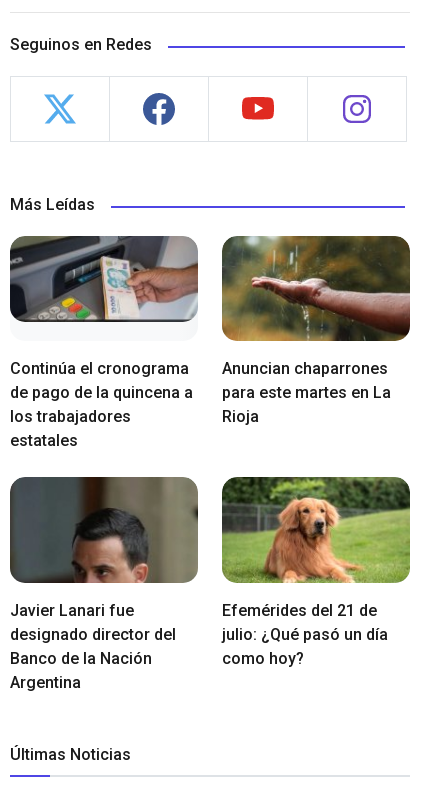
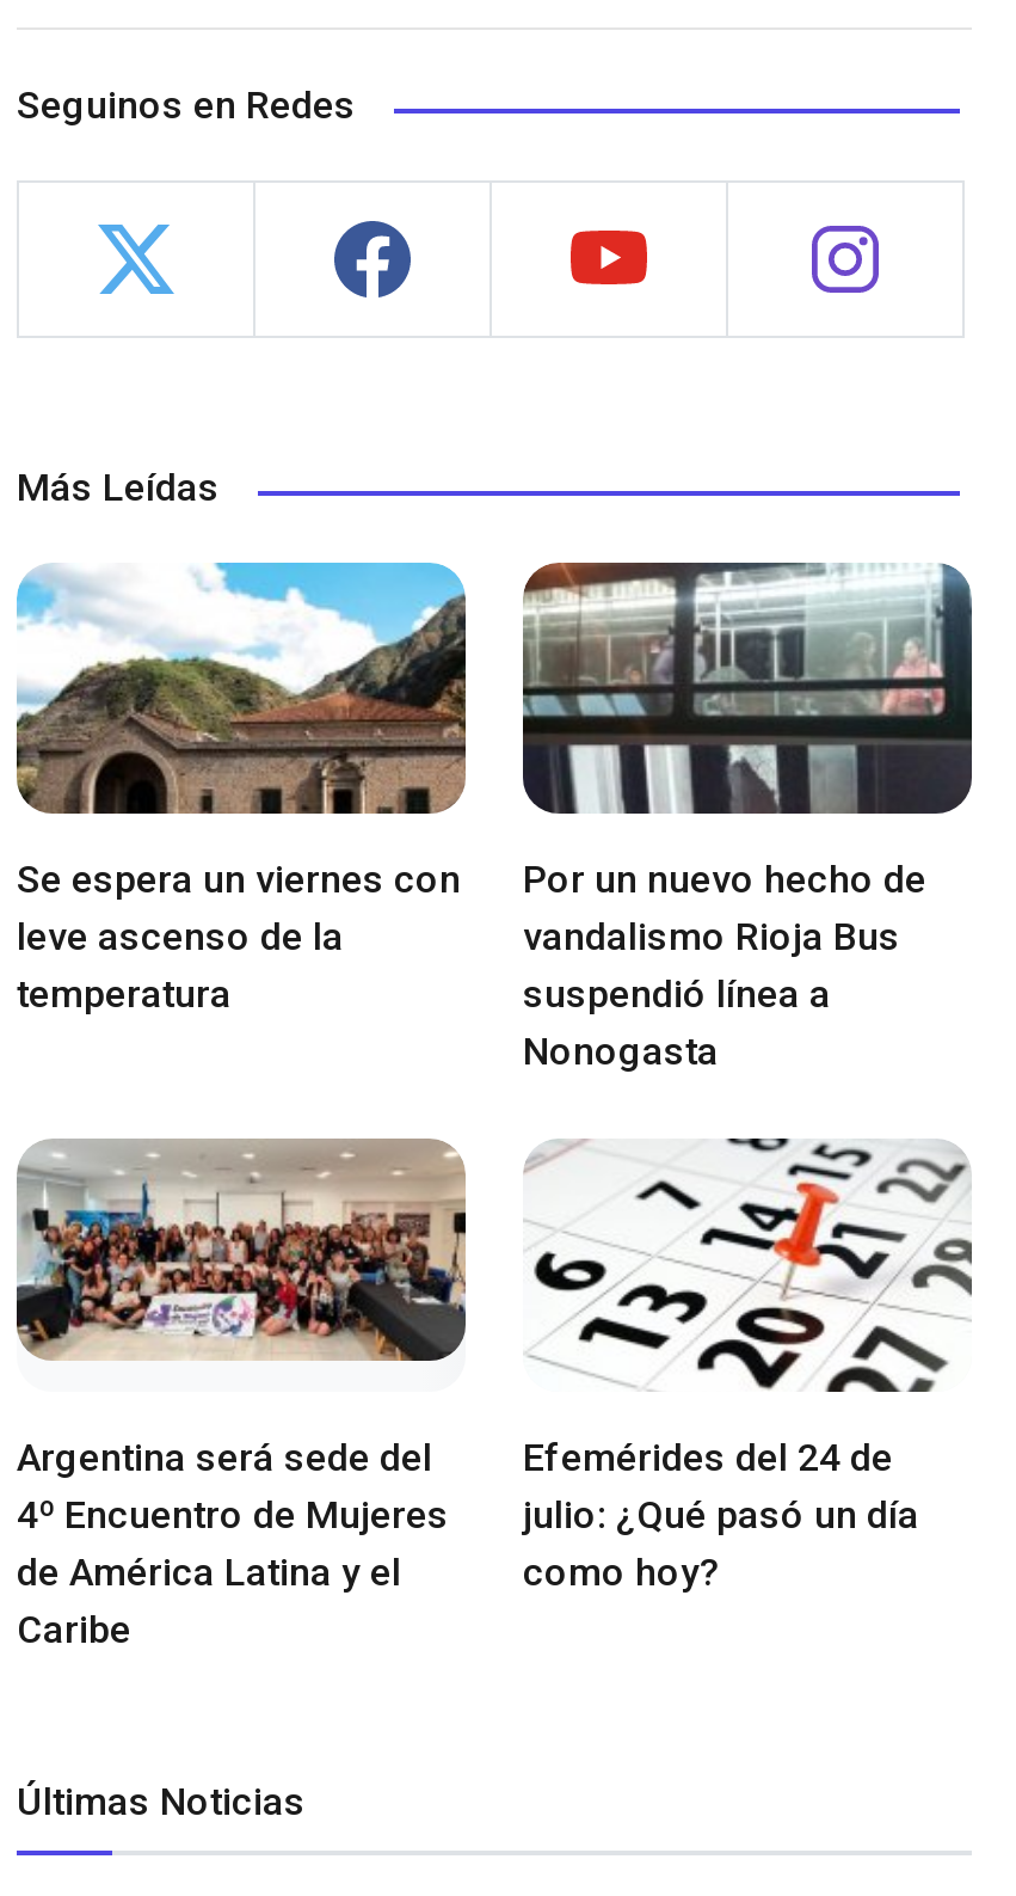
[9,235,199,450] [image] | Continúa el cronograma | de pago de la quincena a | los trabajadores | estatales -> [14,560,468,1017] [image] | Se espera un viernes con | leve ascenso de la | temperatura
[221,235,411,426] [image] | Anuncian chaparrones | para este martes en La | Rioja -> [521,560,974,1075] [image] | Por un nuevo hecho de | vandalismo Rioja Bus | suspendió línea a | Nonogasta
[9,477,199,692] [image] | Javier Lanari fue | designado director del | Banco de la Nación | Argentina -> [17,1139,466,1651] [image] | Argentina será sede del | 4º Encuentro de Mujeres | de América Latina y el | Caribe
[221,476,411,620] [image] | Efemérides del 21 de -> [523,1139,972,1479] [image] | Efemérides del 24 de

